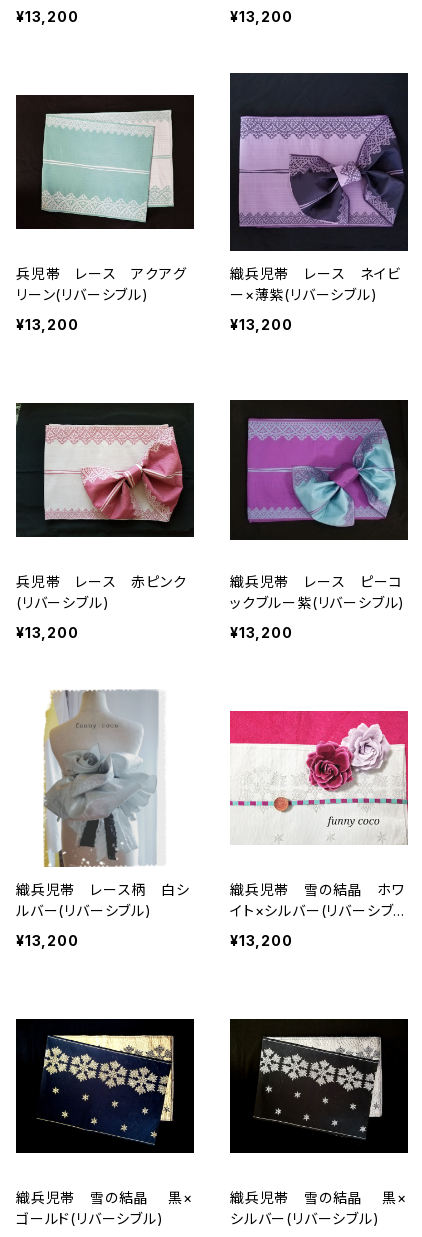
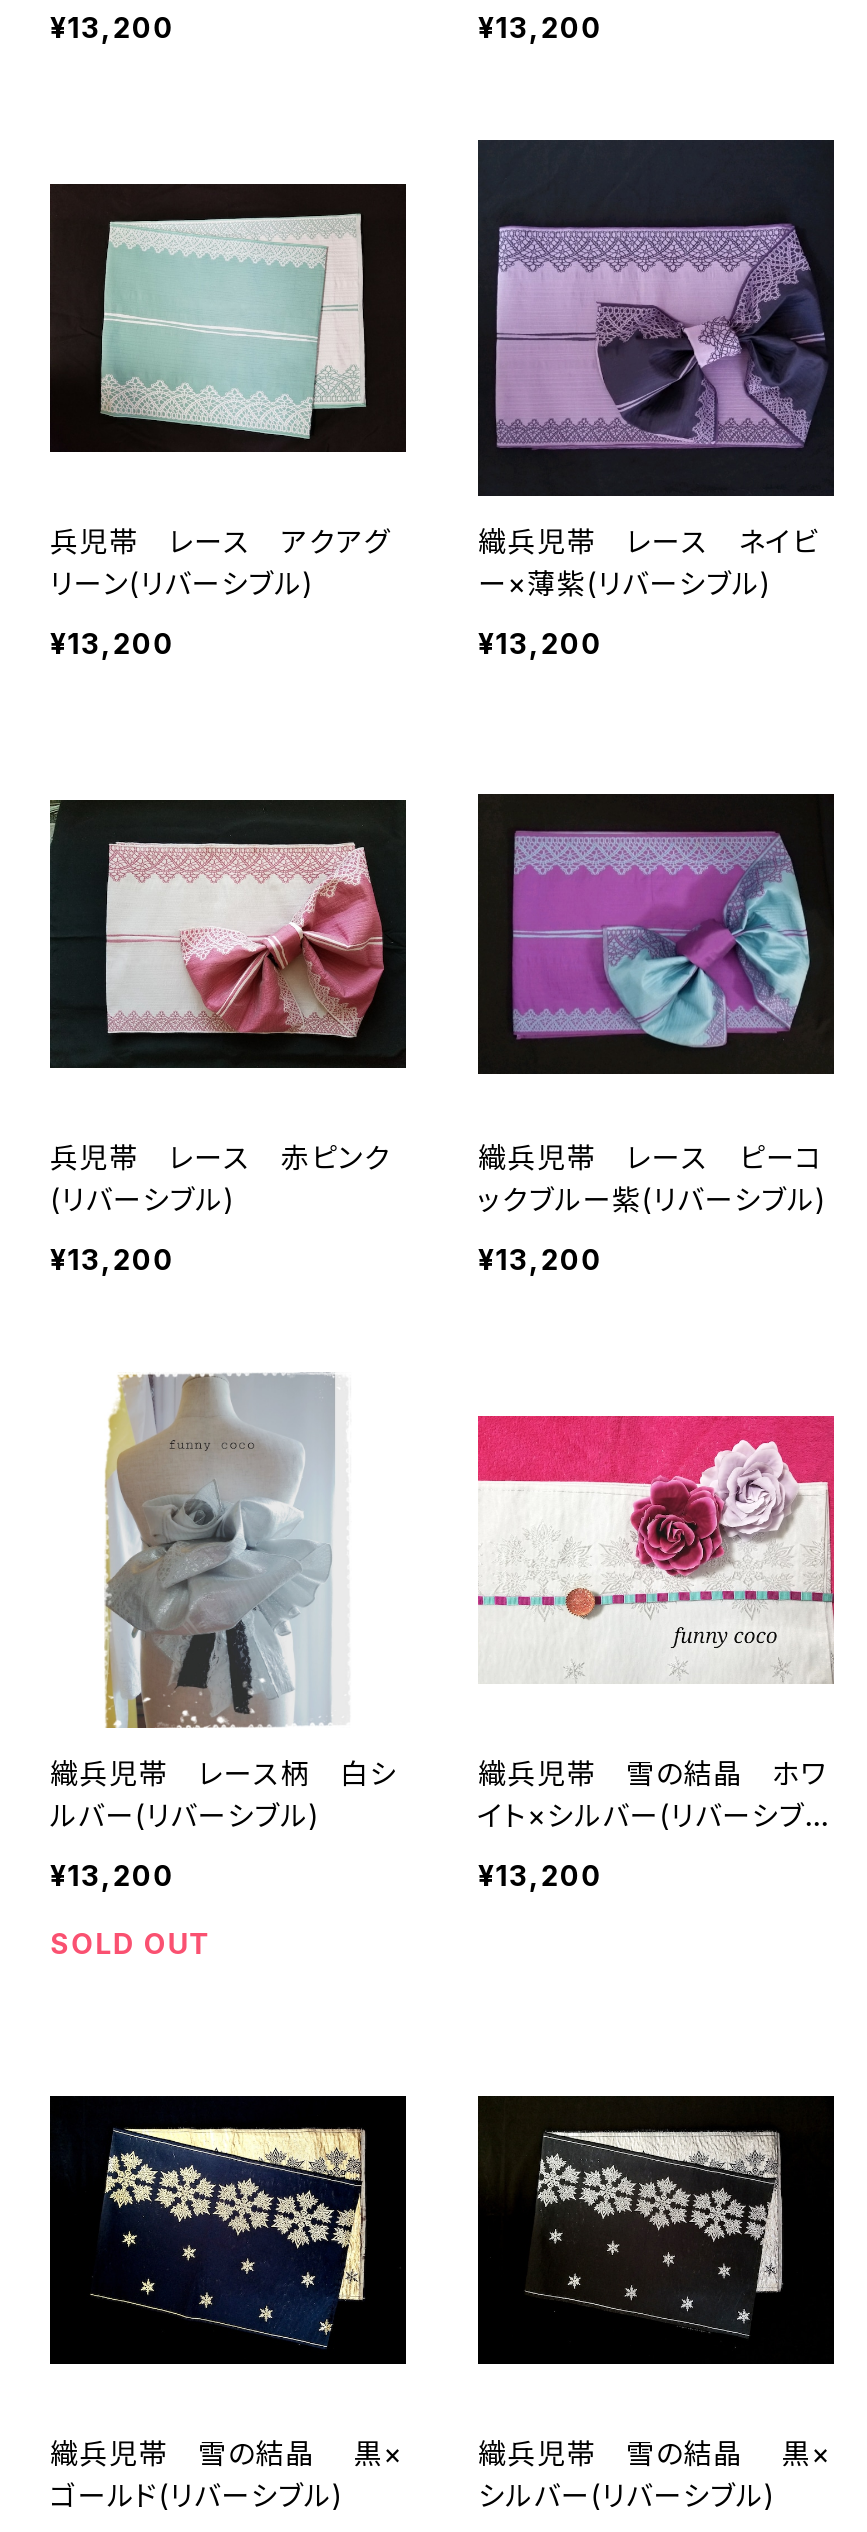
none -> [50,1926,211,1960] SOLD OUT

